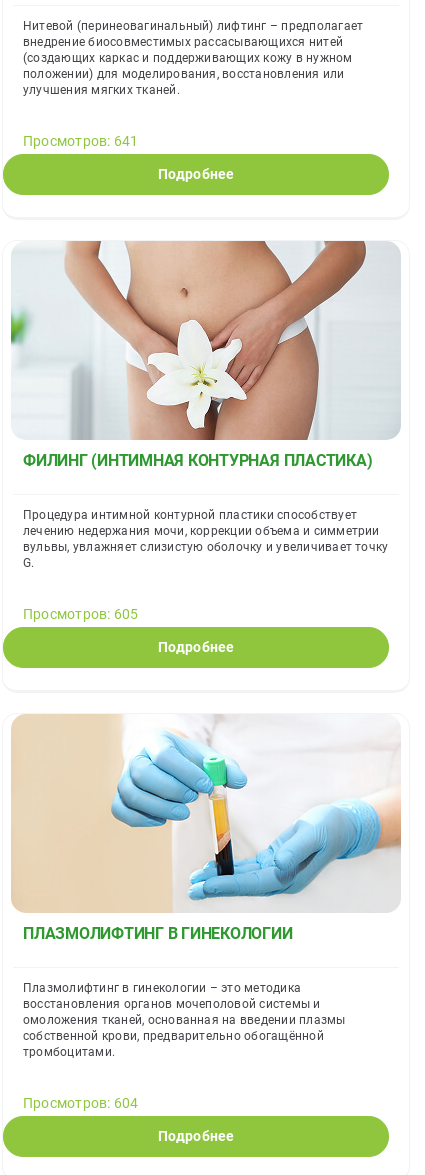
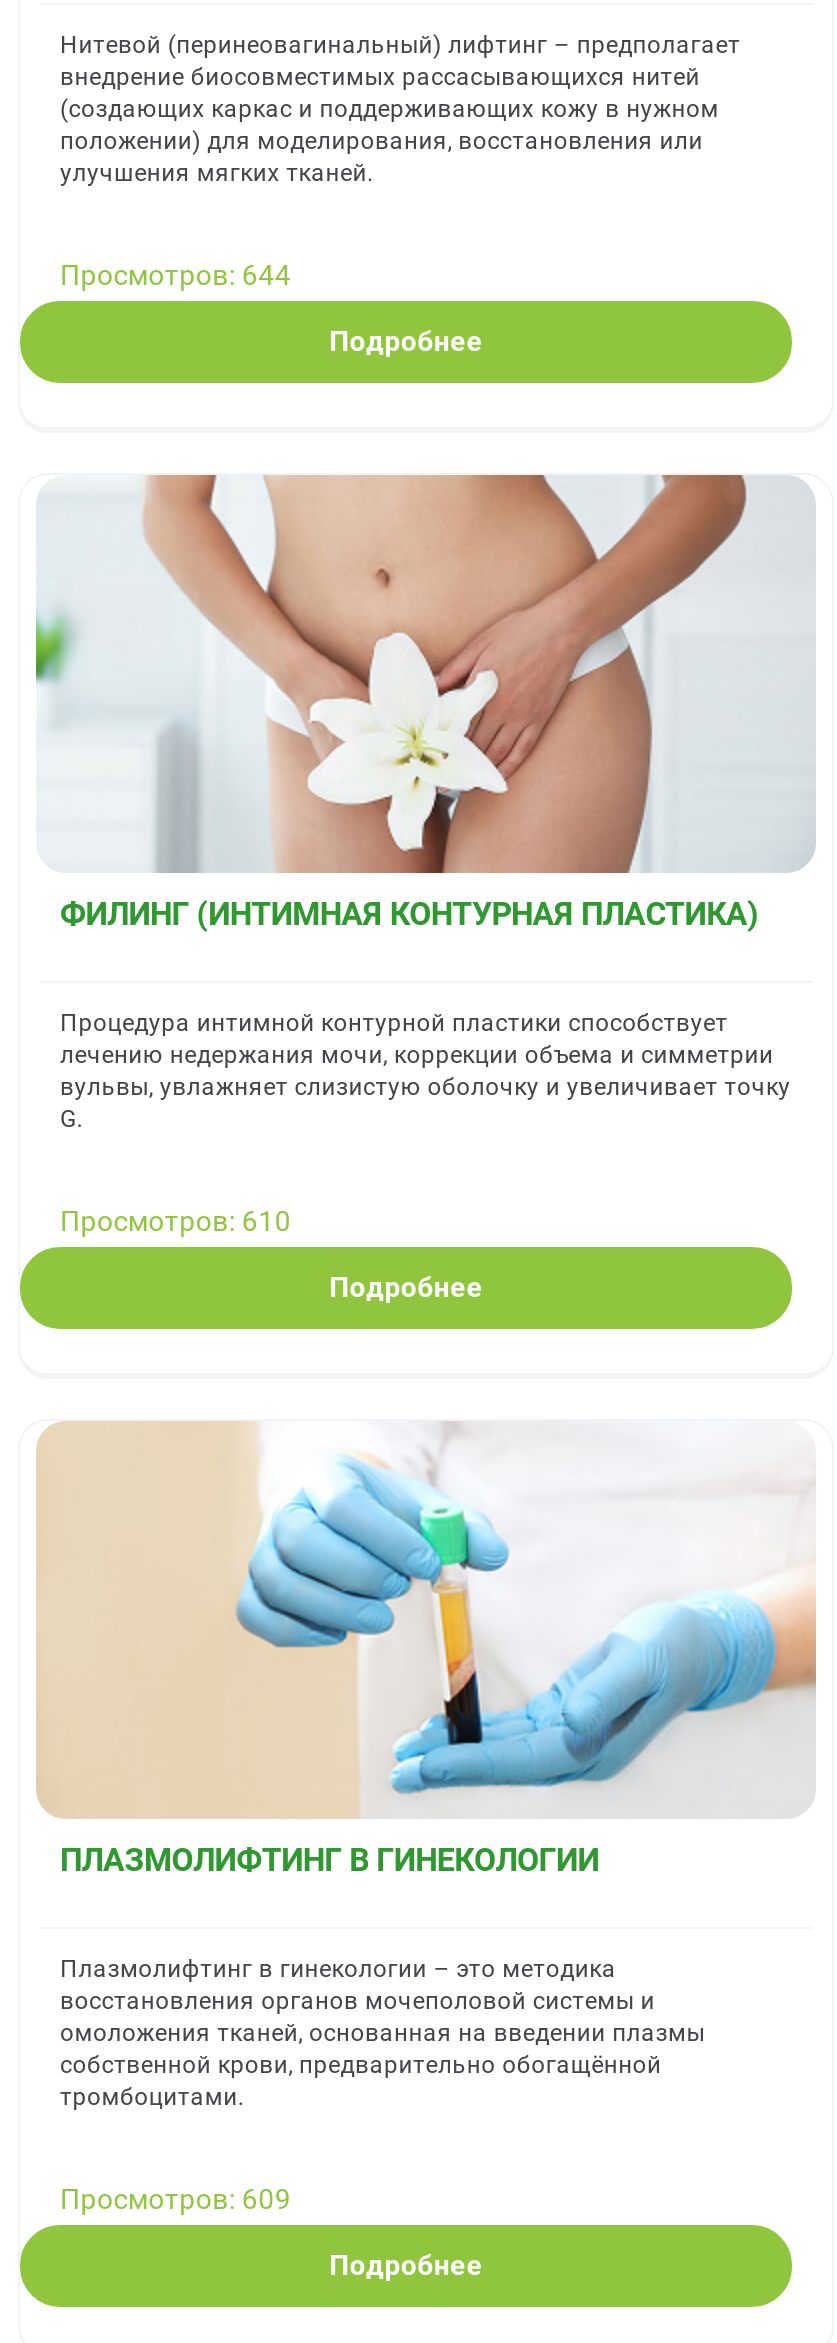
[23,133,139,149] Просмотров: 641 -> [60,259,291,291] Просмотров: 644
[23,606,139,622] Просмотров: 605 -> [60,1205,291,1237] Просмотров: 610
[23,1095,139,1111] Просмотров: 604 -> [60,2183,291,2215] Просмотров: 609

